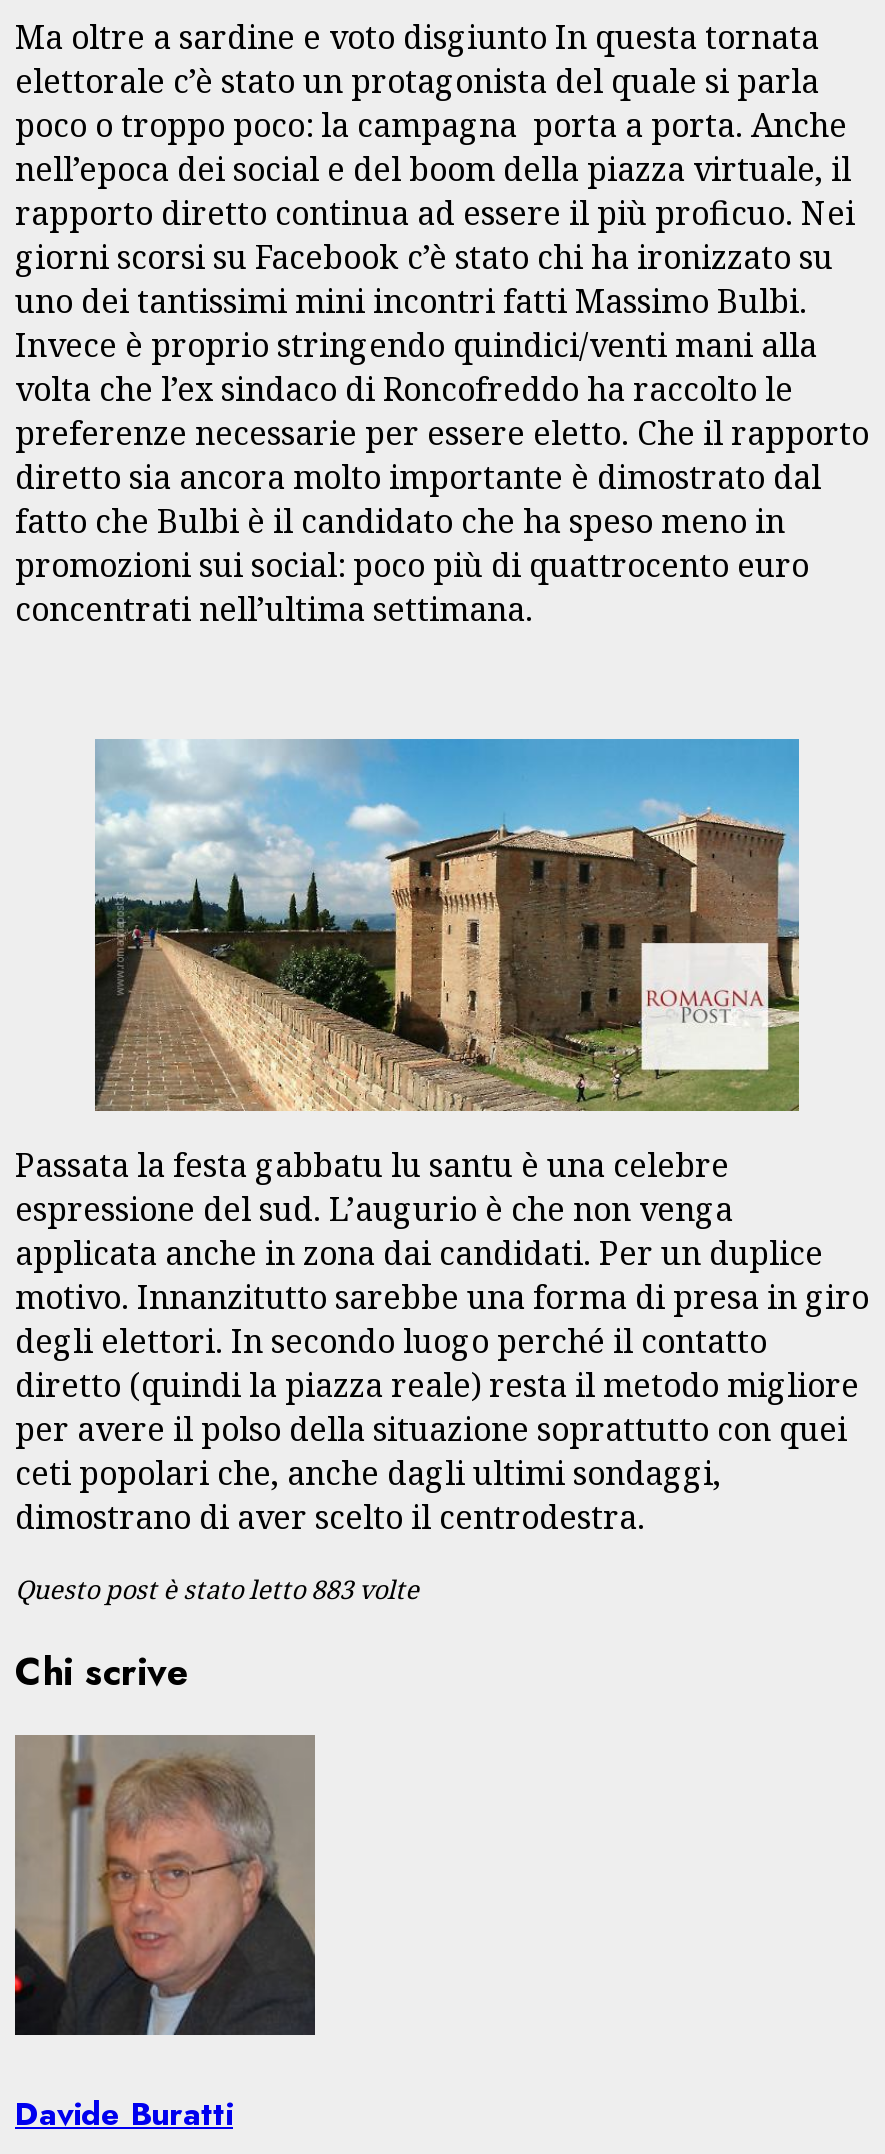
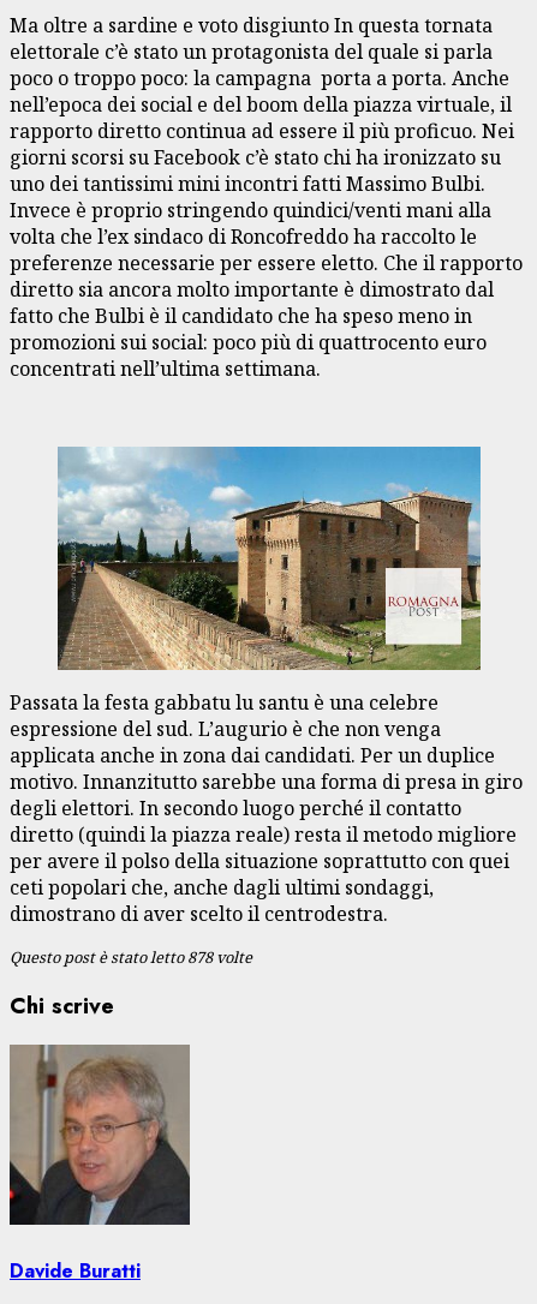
[15,1571,419,1607] Questo post è stato letto 883 volte -> [10,946,252,967] Questo post è stato letto 878 volte

